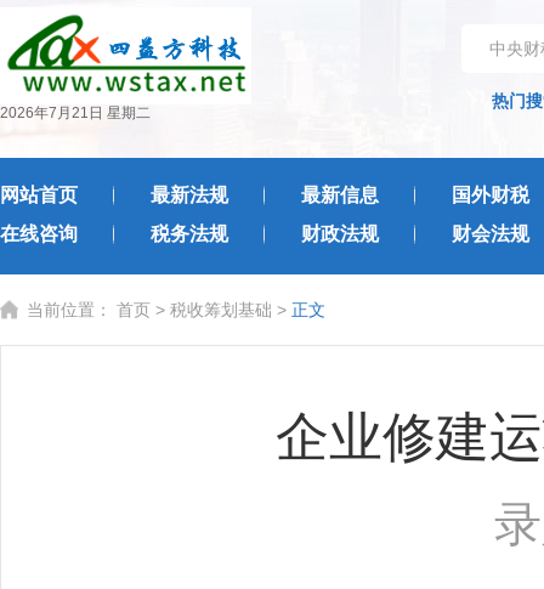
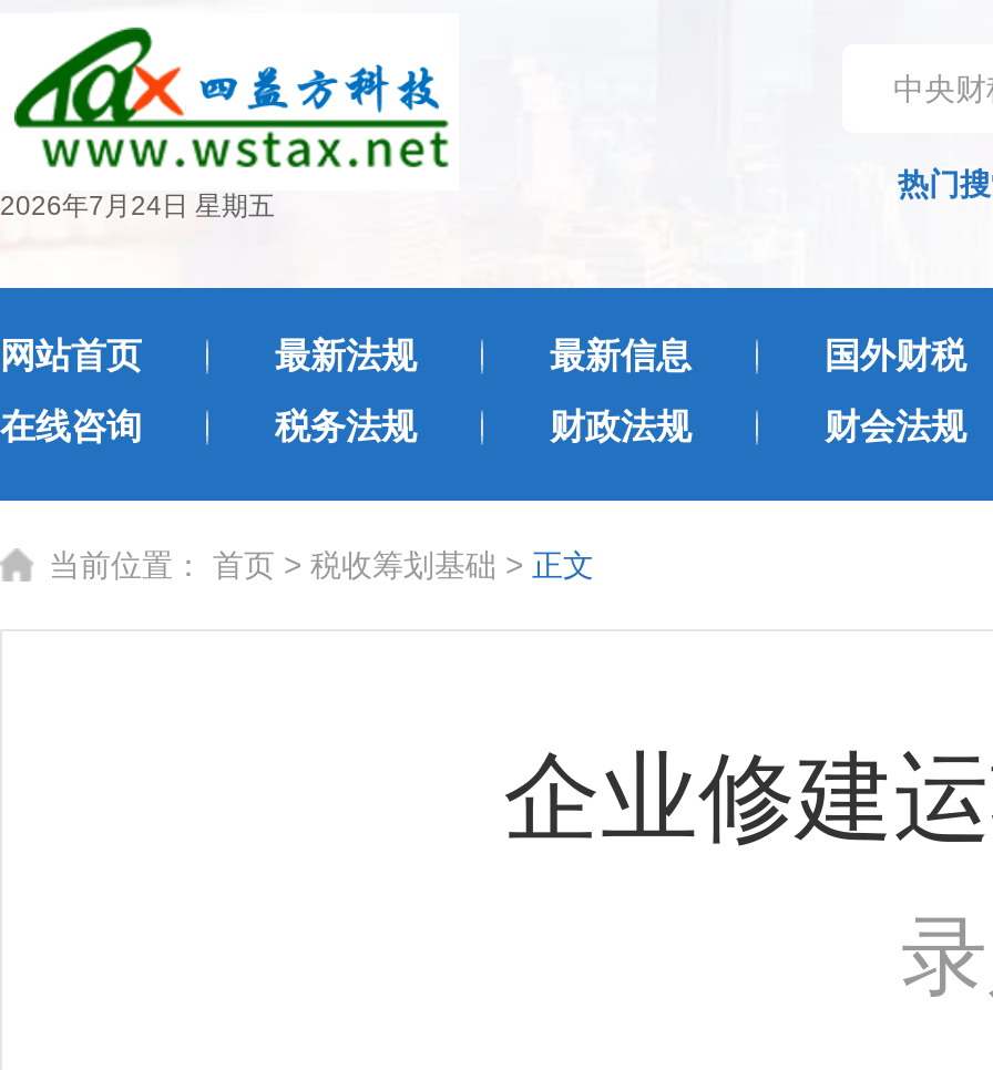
[0,104,151,121] 2026年7月21日 星期二 -> [0,191,275,222] 2026年7月24日 星期五

